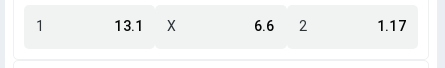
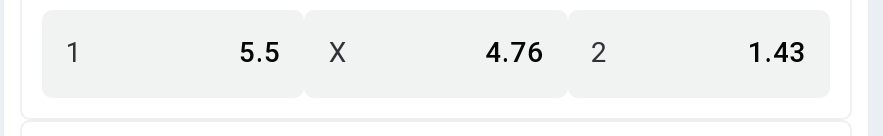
[114,18,177,34] 13.1 X -> [239,36,347,68] 5.5 X
[254,18,307,34] 6.6 2 -> [485,36,608,68] 4.76 2
[377,18,406,34] 1.17 -> [748,36,806,68] 1.43

